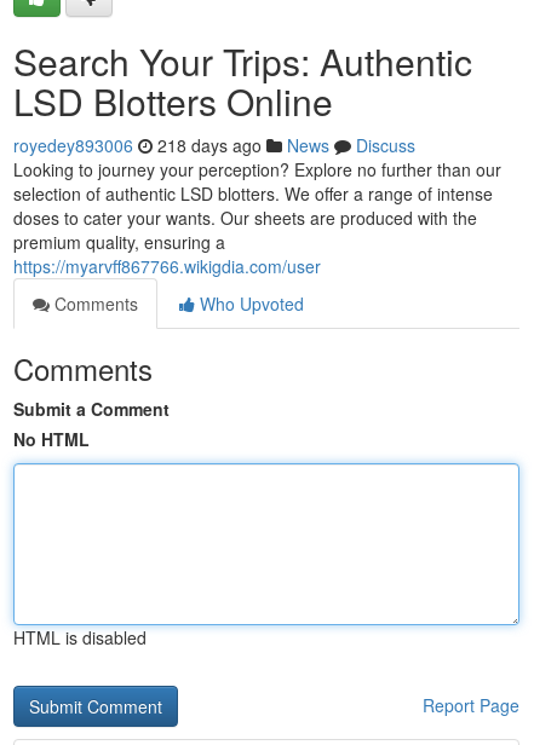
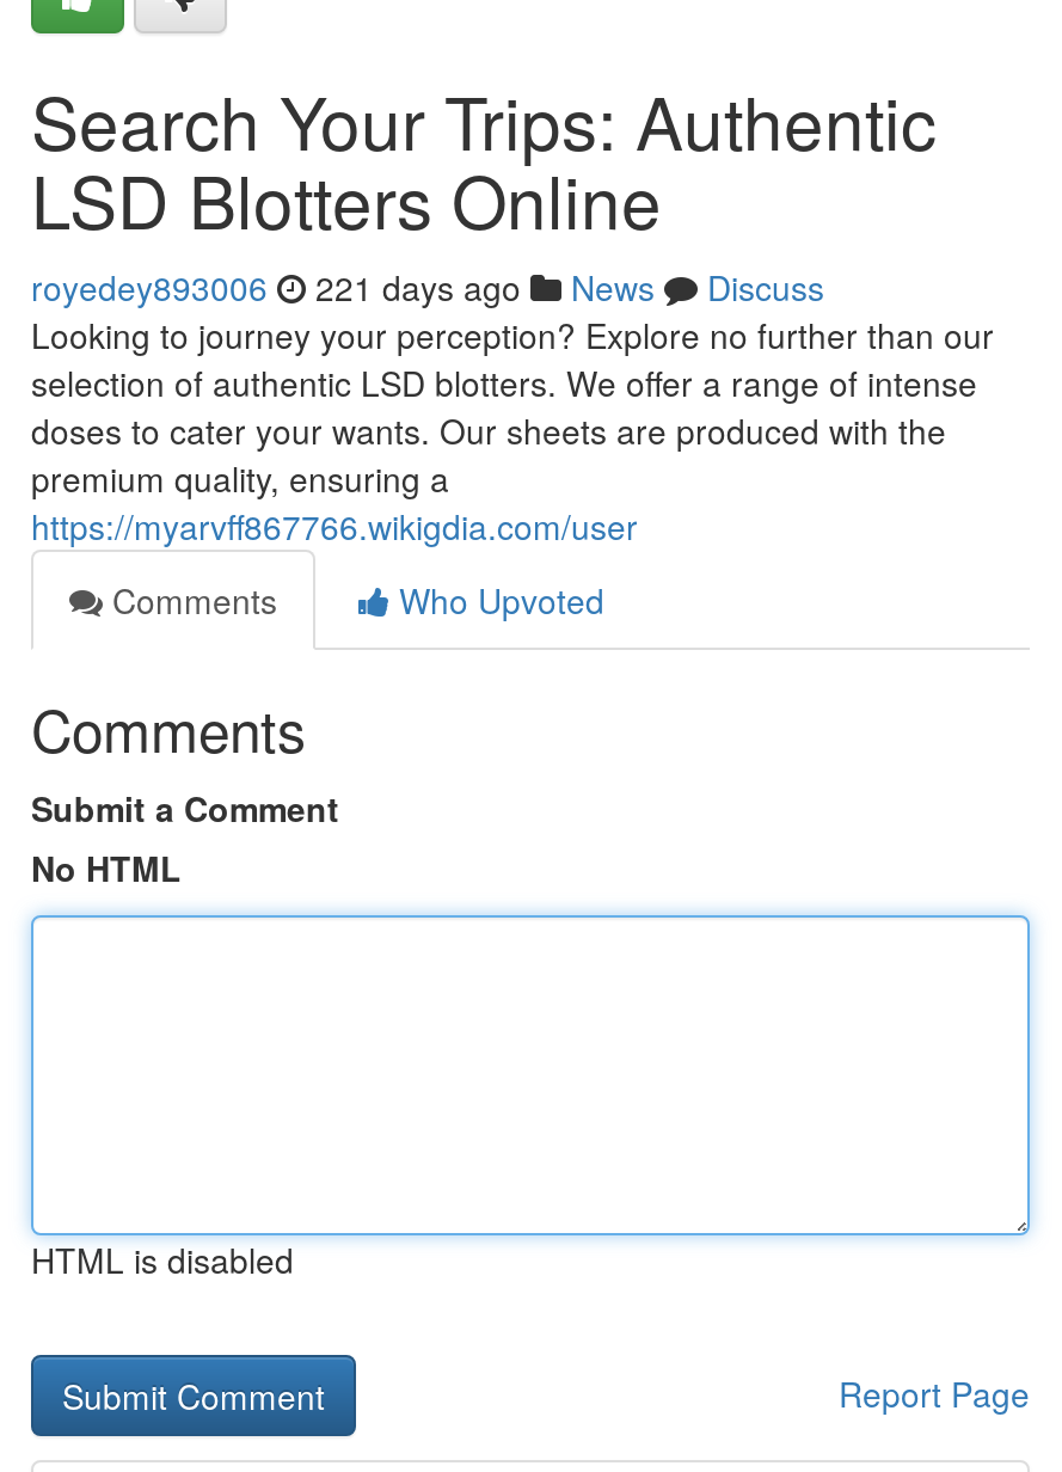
[13,133,415,157] royedey893006 218 days ago News Discuss -> [31,263,824,311] royedey893006 221 days ago News Discuss

